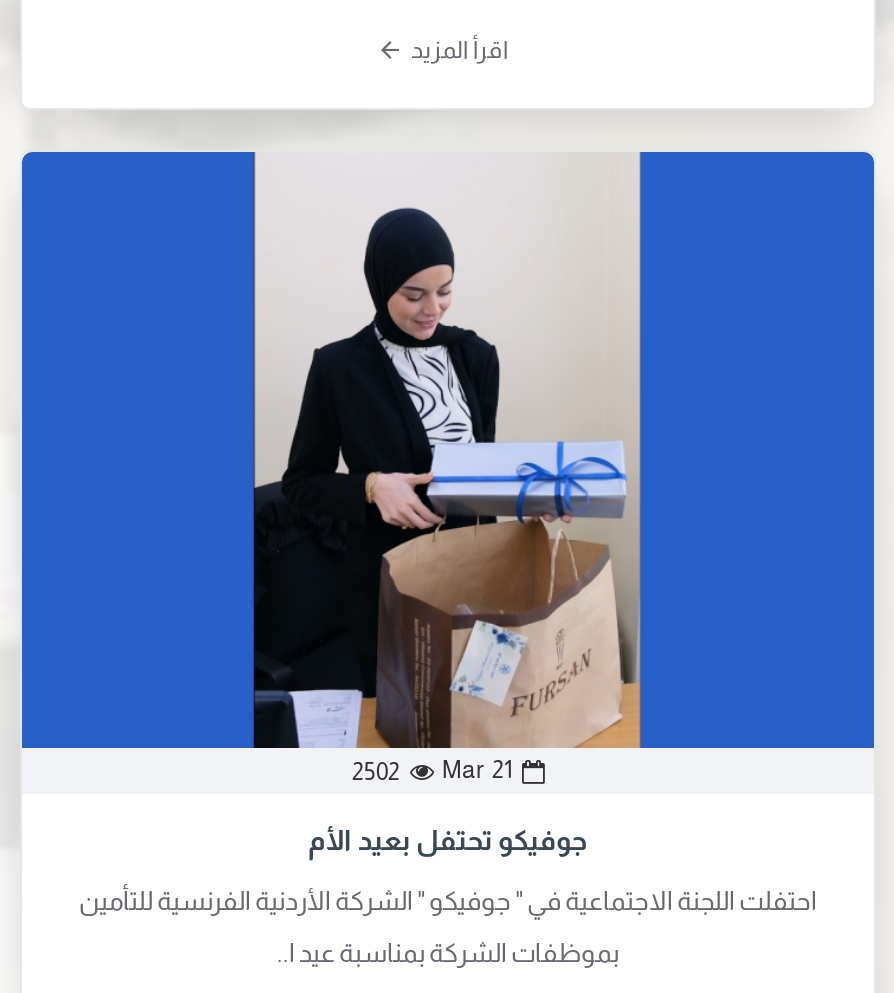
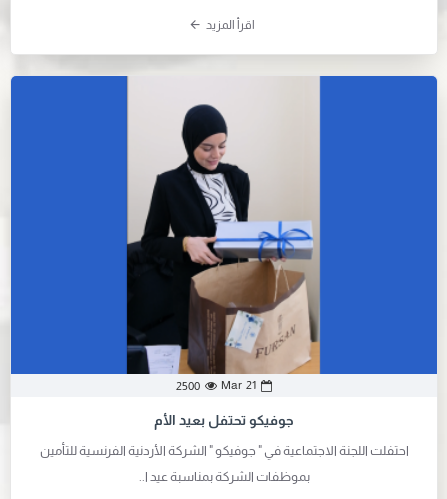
[352,756,512,785] 2502 Mar 21 -> [176,378,256,393] 2500 Mar 21

